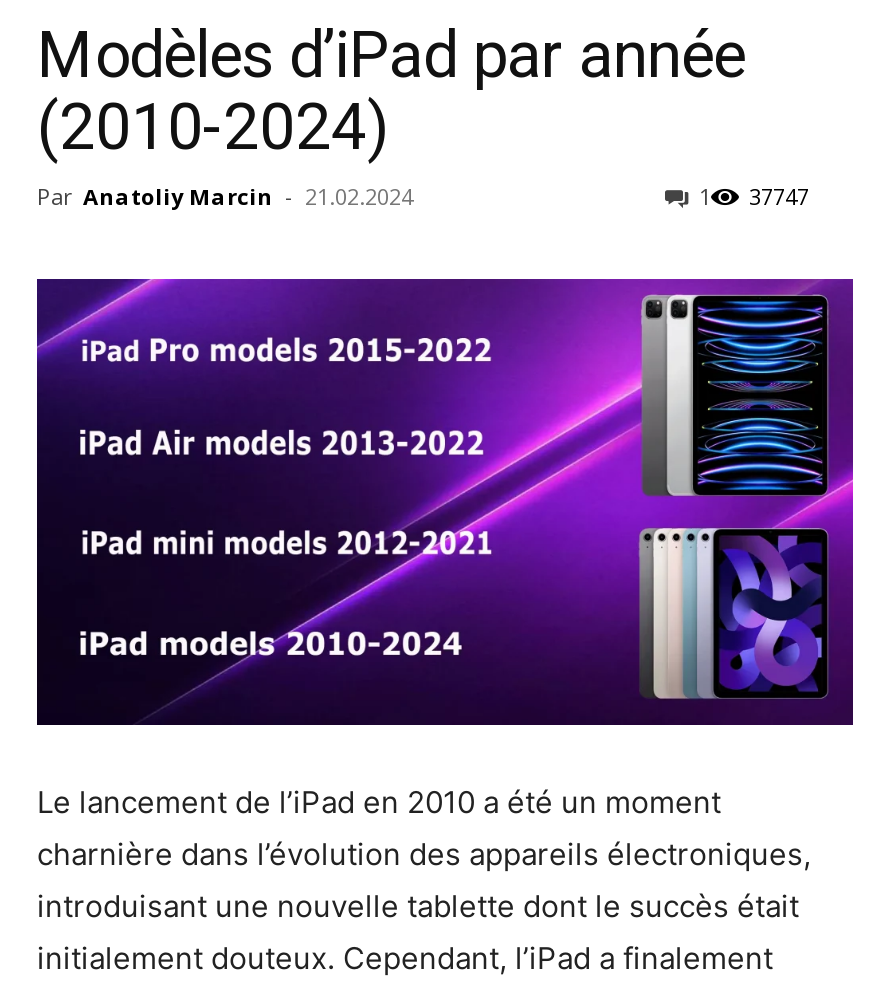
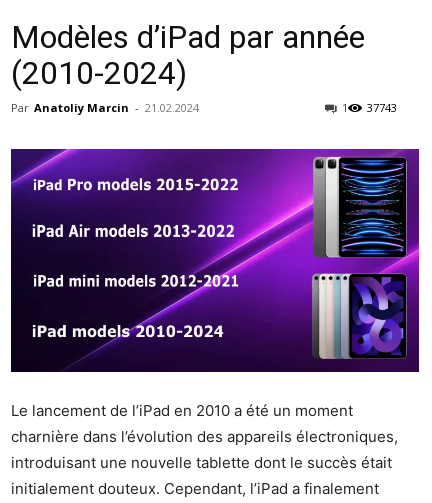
[699,181,809,211] 1 37747 -> [342,100,397,115] 1 37743

